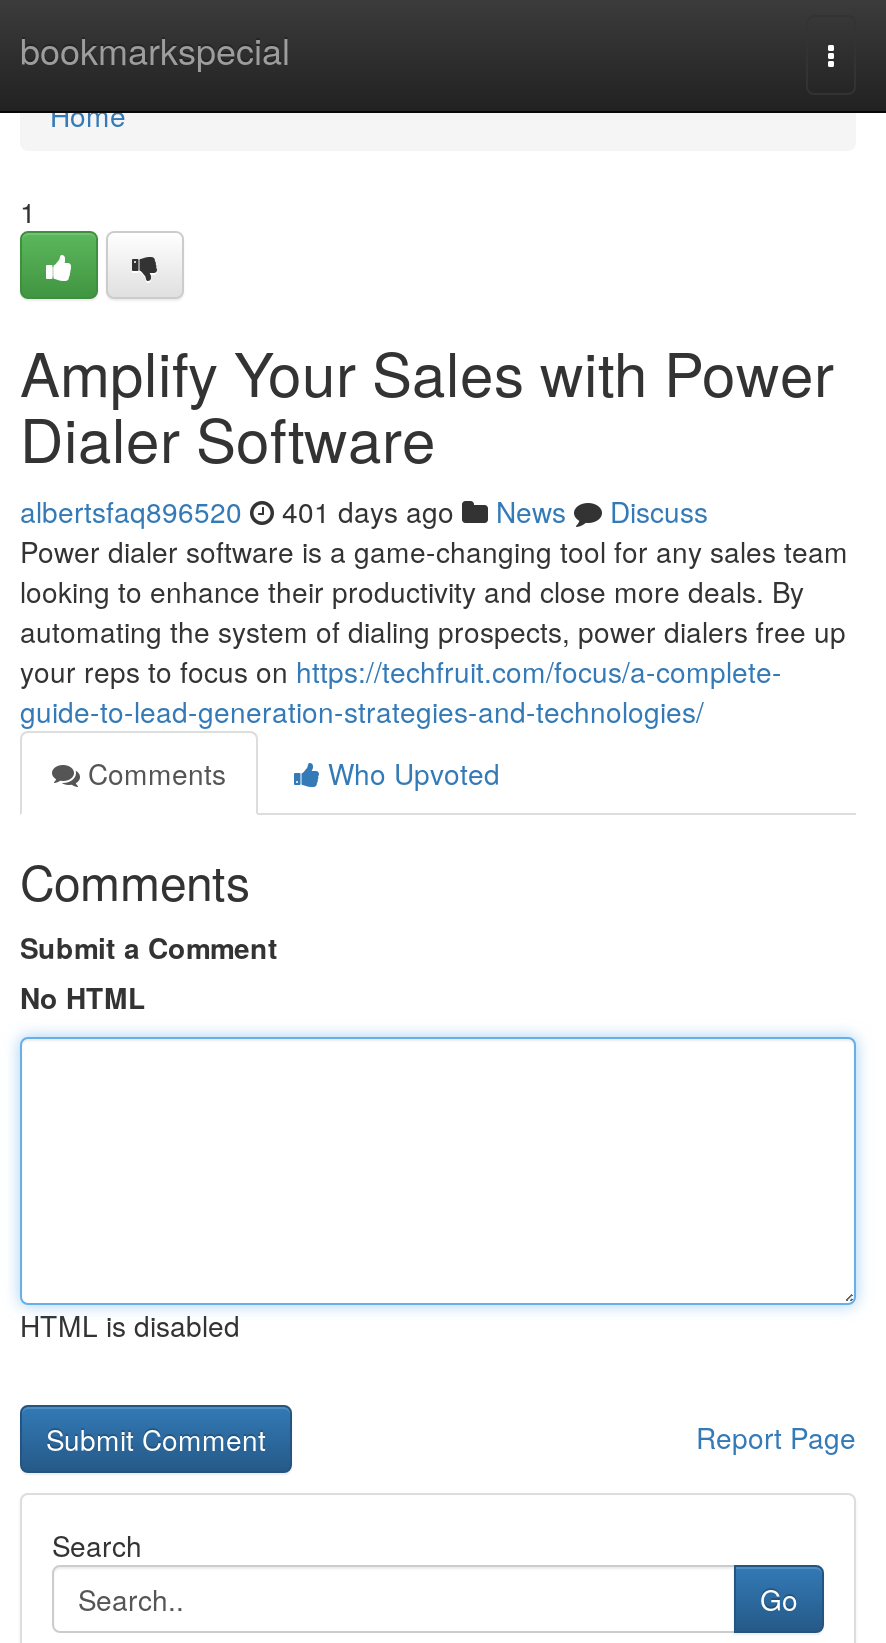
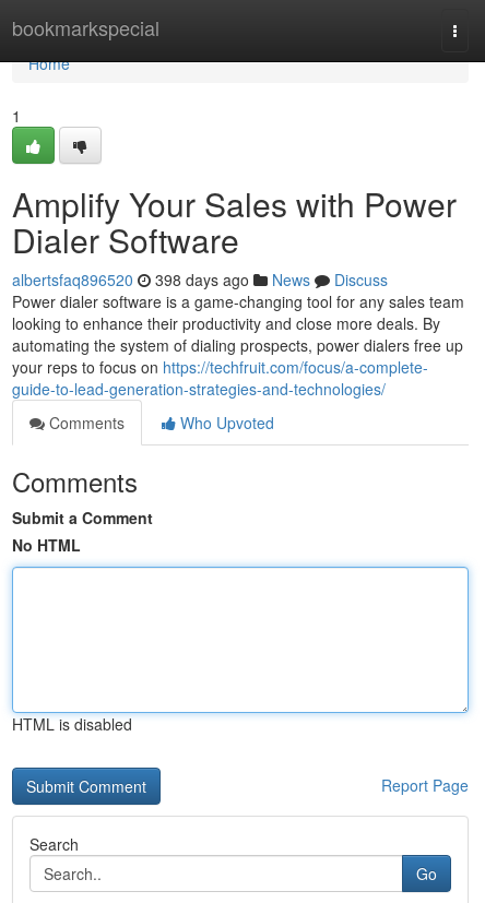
[20,491,708,531] albertsfaq896520 401 days ago News Discuss -> [12,269,388,290] albertsfaq896520 398 days ago News Discuss

